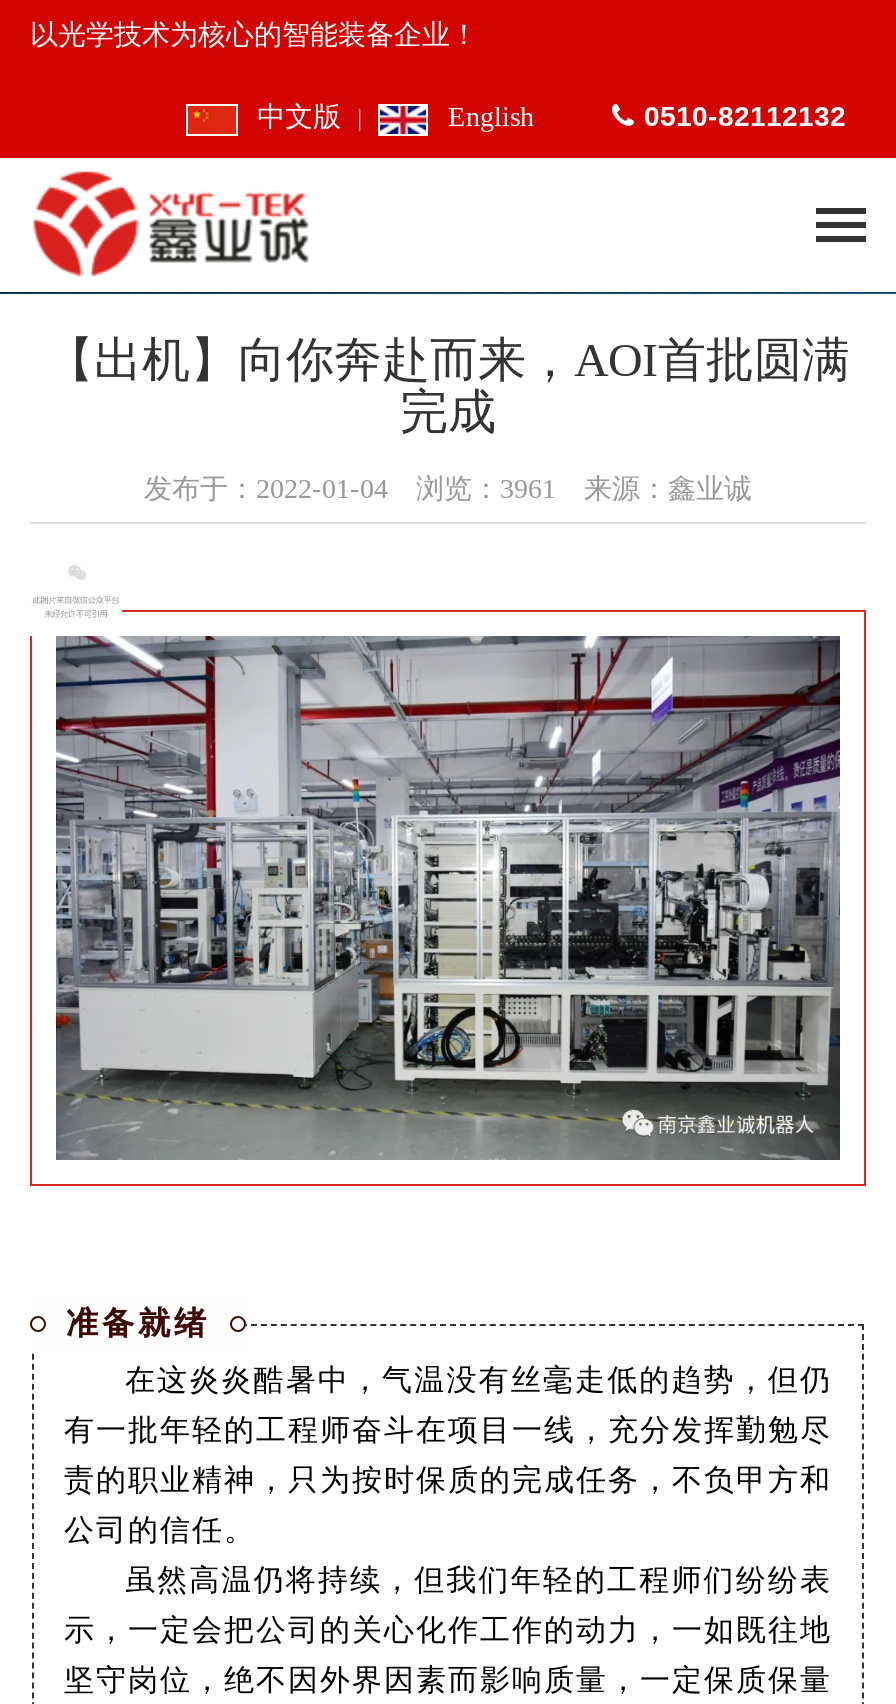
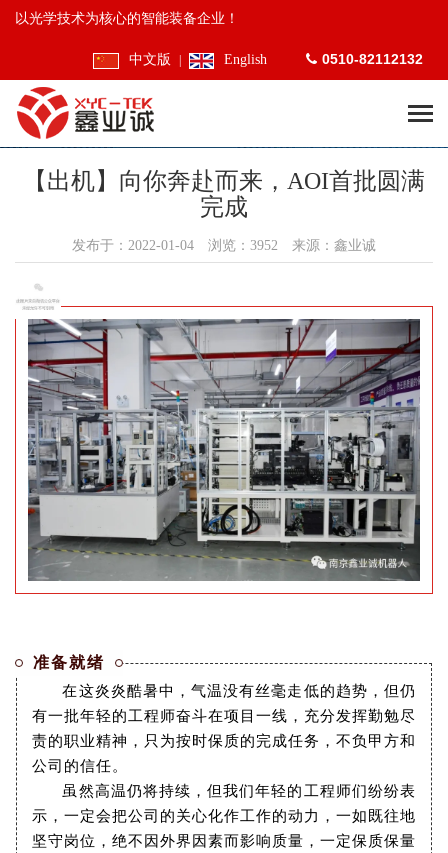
[144,474,752,504] 发布于：2022-01-04 浏览：3961 来源：鑫业诚 -> [72,238,376,253] 发布于：2022-01-04 浏览：3952 来源：鑫业诚

